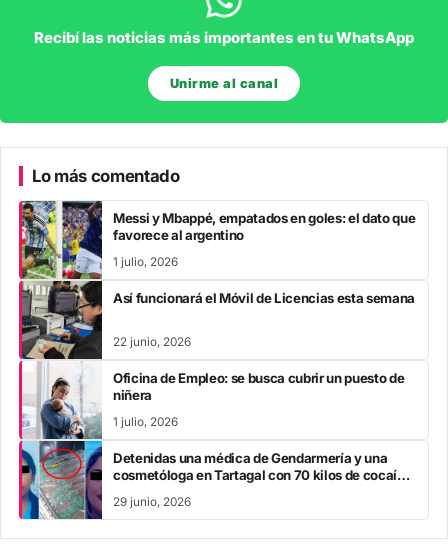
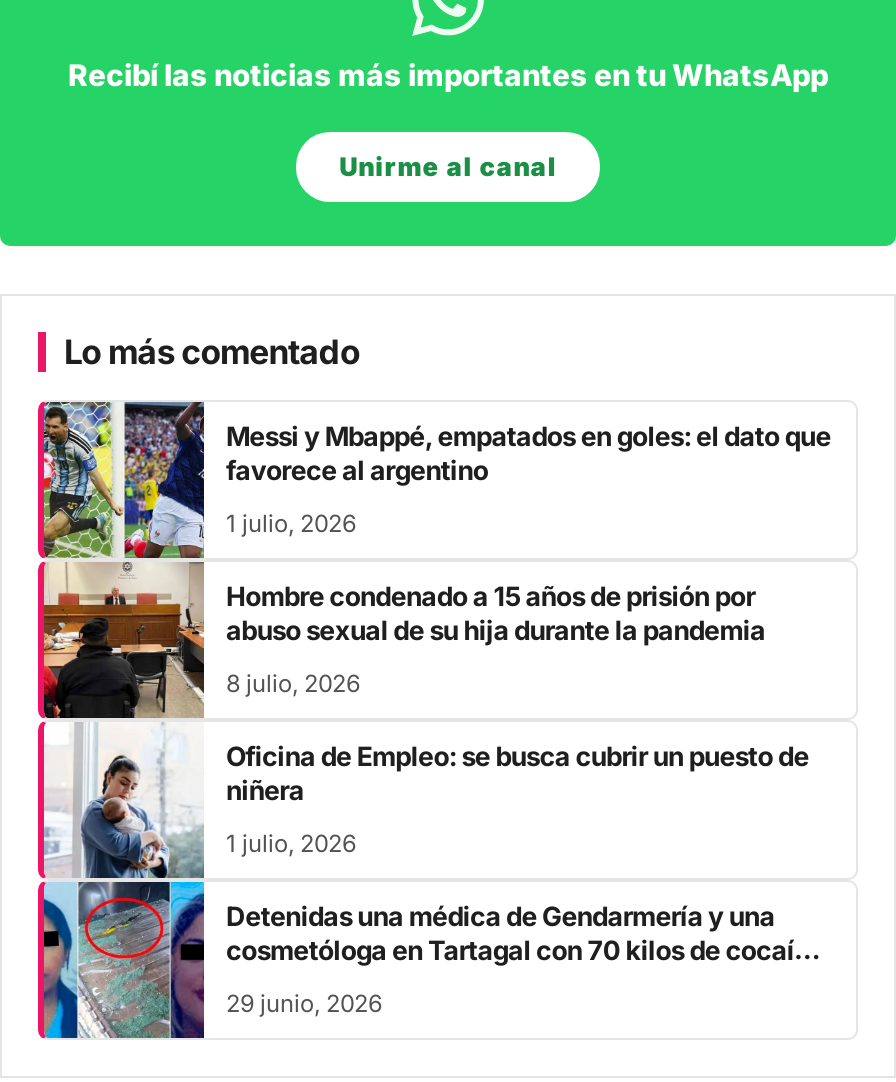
[21,280,415,360] [image] | Así funcionará el Móvil de Licencias esta semana -> [42,560,765,720] [image] | Hombre condenado a 15 años de prisión por | abuso sexual de su hija durante la pandemia
[113,334,191,348] 22 junio, 2026 -> [226,669,360,697] 8 julio, 2026

